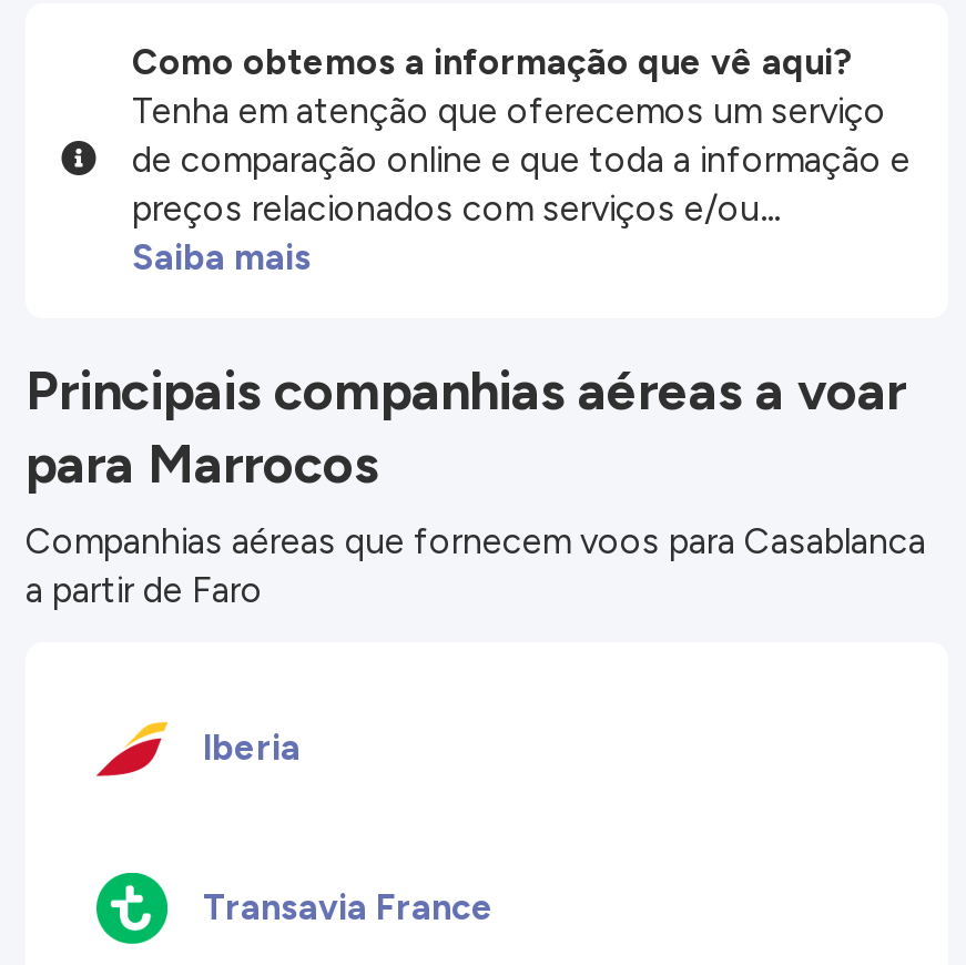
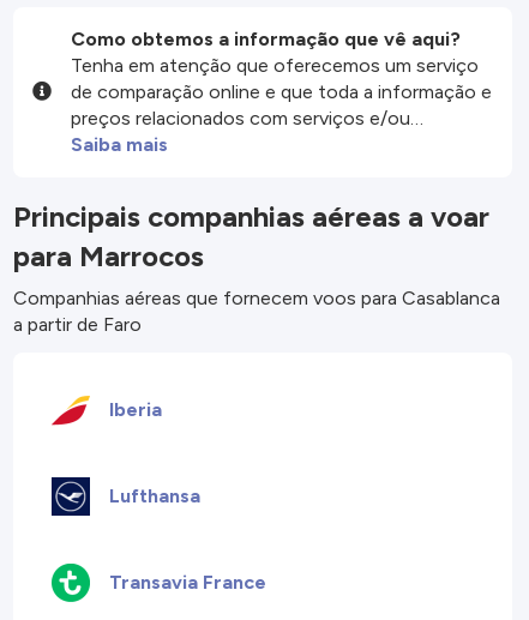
none -> [50,476,200,517] [image] | Lufthansa

